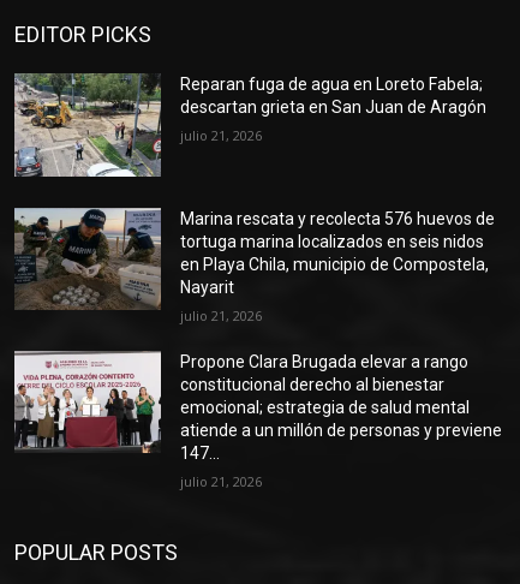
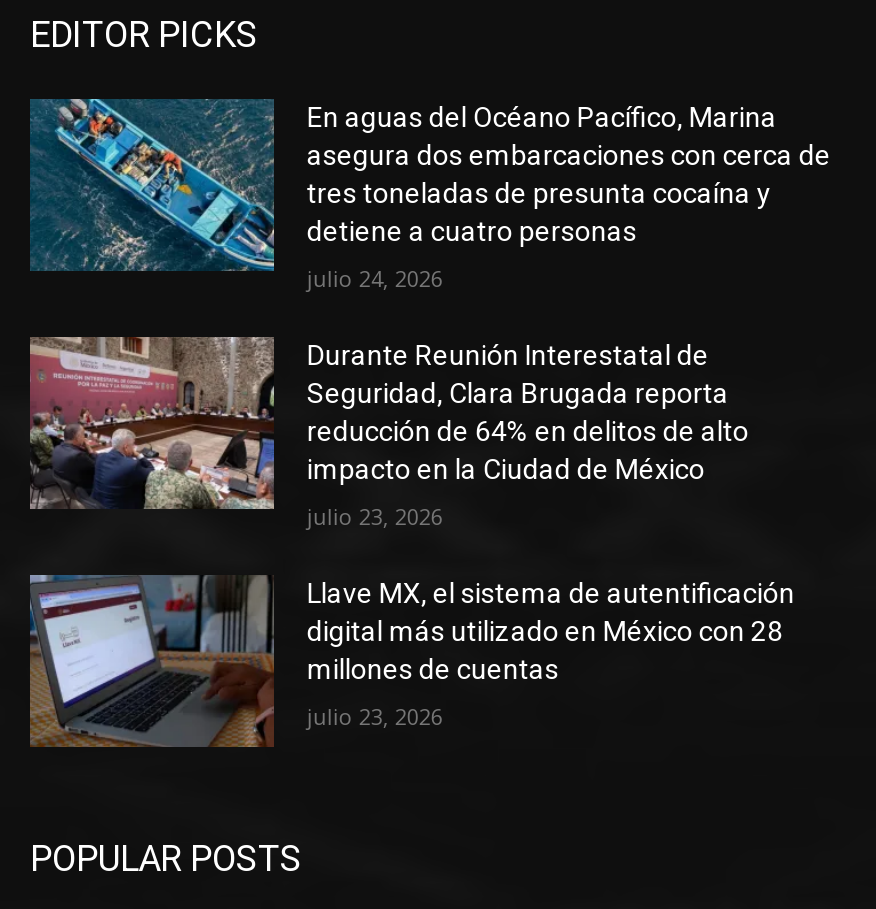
[13,73,487,178] [image] | Reparan fuga de agua en Loreto Fabela; | descartan grieta en San Juan de Aragón -> [30,97,831,273] [image] | En aguas del Océano Pacífico, Marina | asegura dos embarcaciones con cerca de | tres toneladas de presunta cocaína y | detiene a cuatro personas
[181,126,262,144] julio 21, 2026 -> [307,263,443,293] julio 24, 2026
[13,207,495,320] [image] | Marina rescata y recolecta 576 huevos de | tortuga marina localizados en seis nidos | en Playa Chila, municipio de Compostela, | Nayarit -> [28,323,749,511] [image] | Durante Reunión Interestatal de | Seguridad, Clara Brugada reporta | reducción de 64% en delitos de alto | impacto en la Ciudad de México
[181,306,262,324] julio 21, 2026 -> [307,501,443,531] julio 23, 2026
[13,350,502,463] [image] | Propone Clara Brugada elevar a rango | constitucional derecho al bienestar | emocional; estrategia de salud mental | atiende a un millón de personas y previene | 147... -> [28,561,795,749] [image] | Llave MX, el sistema de autentificación | digital más utilizado en México con 28 | millones de cuentas
[181,472,262,490] julio 21, 2026 -> [307,701,443,731] julio 23, 2026

